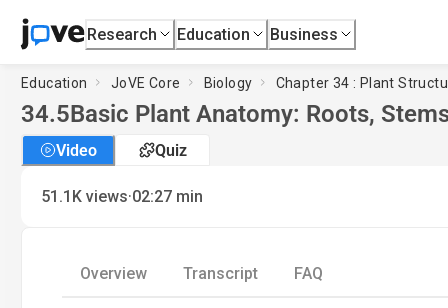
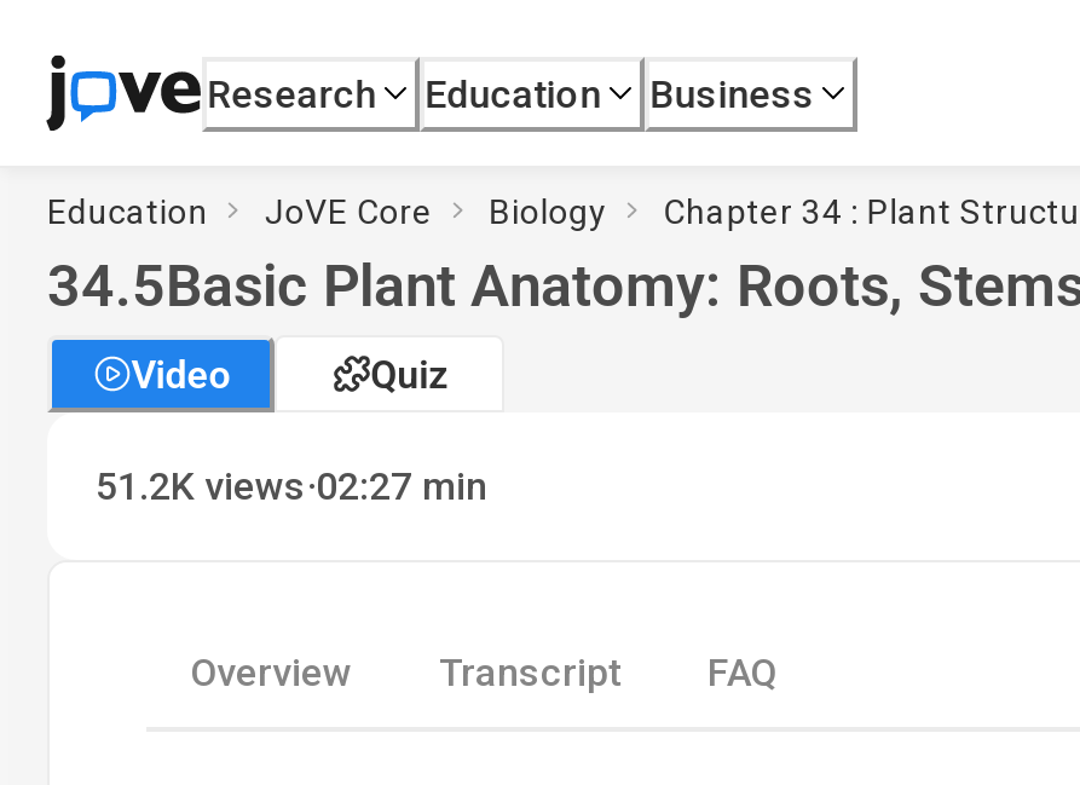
[41,186,203,207] 51.1K views·02:27 min -> [96,461,487,512] 51.2K views·02:27 min

